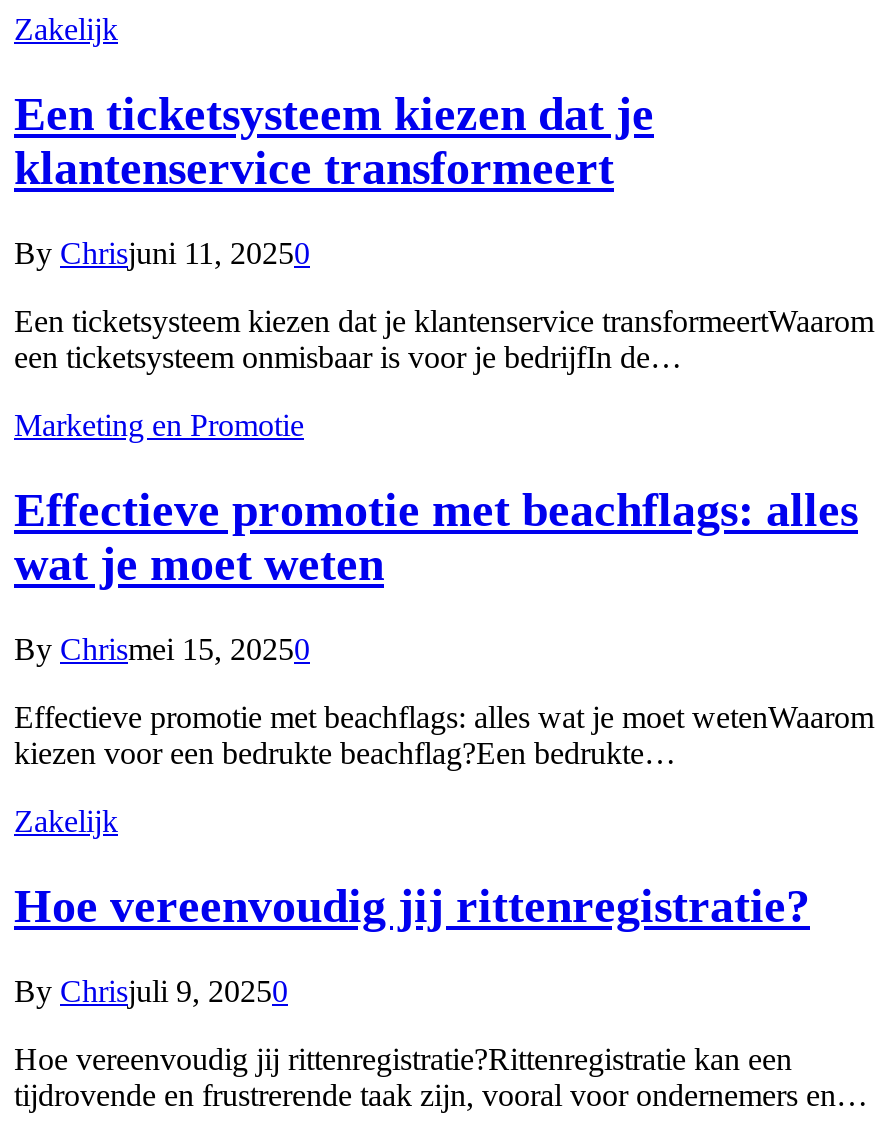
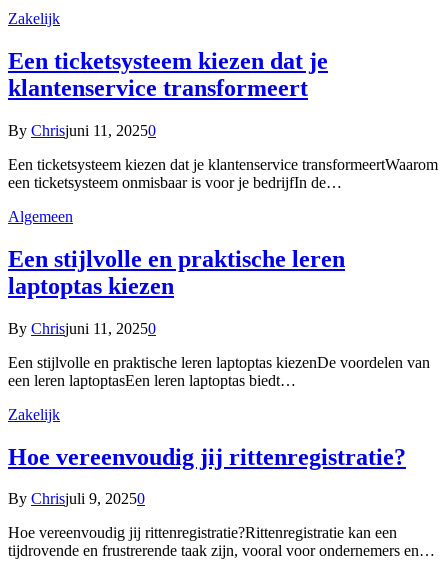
[14,409,304,443] Marketing en Promotie -> [8,208,73,225] Algemeen
[14,484,858,590] Effectieve promotie met beachflags: alles | wat je moet weten -> [8,246,345,299] Een stijlvolle en praktische leren | laptoptas kiezen
[14,632,310,666] By Chrismei 15, 20250 -> [8,320,156,337] By Chrisjuni 11, 20250
[14,700,874,770] Effectieve promotie met beachflags: alles wat je moet wetenWaarom | kiezen voor een bedrukte beachflag?Een bedrukte… -> [8,354,430,389] Een stijlvolle en praktische leren laptoptas kiezenDe voordelen van | een leren laptoptasEen leren laptoptas biedt…

